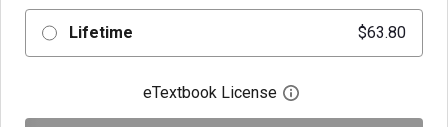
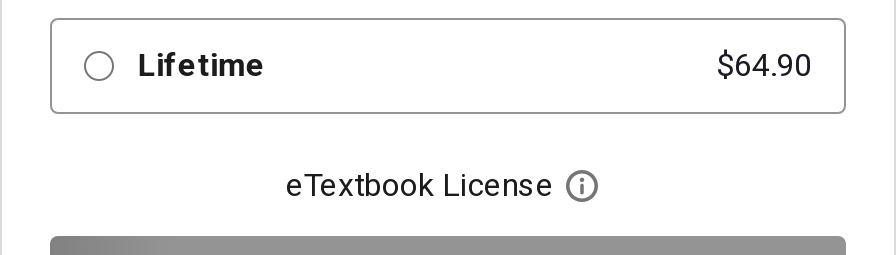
[358,23,406,42] $63.80 -> [716,46,812,84] $64.90

